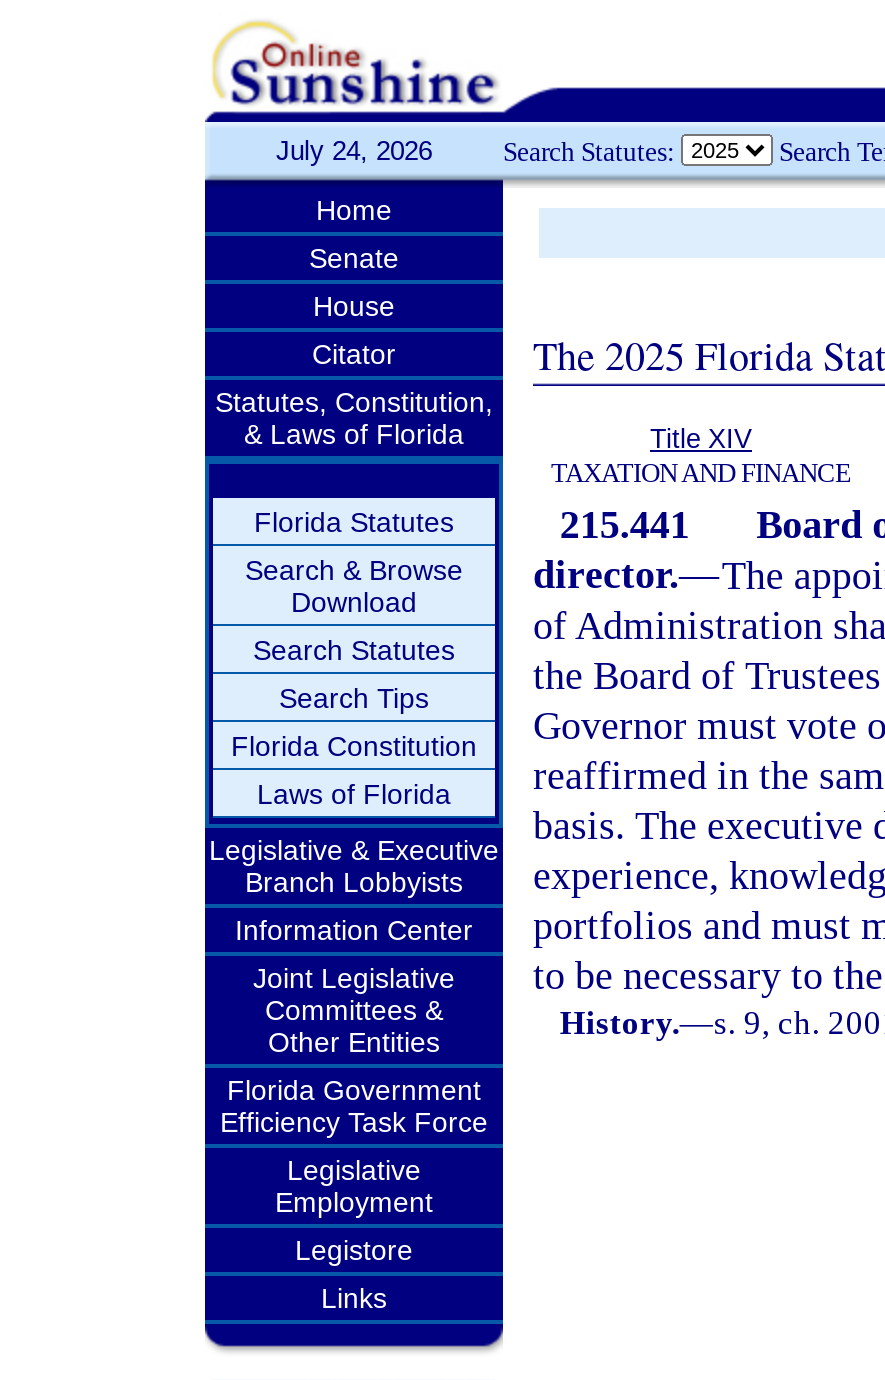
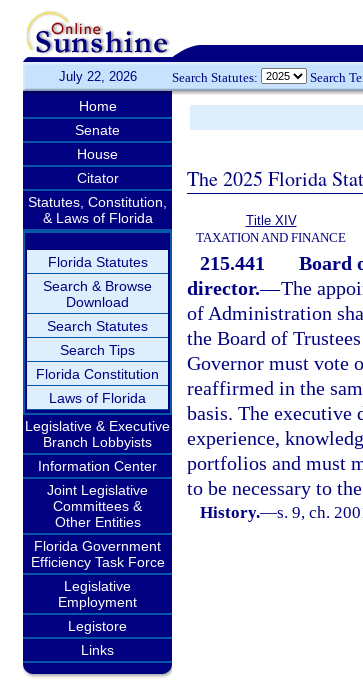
[276,136,432,166] July 24, 2026 -> [58,69,136,84] July 22, 2026

